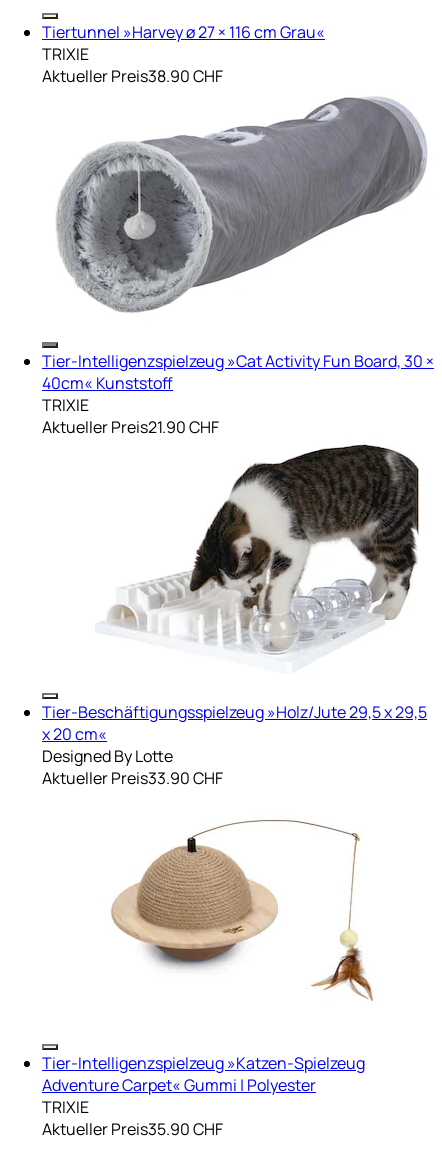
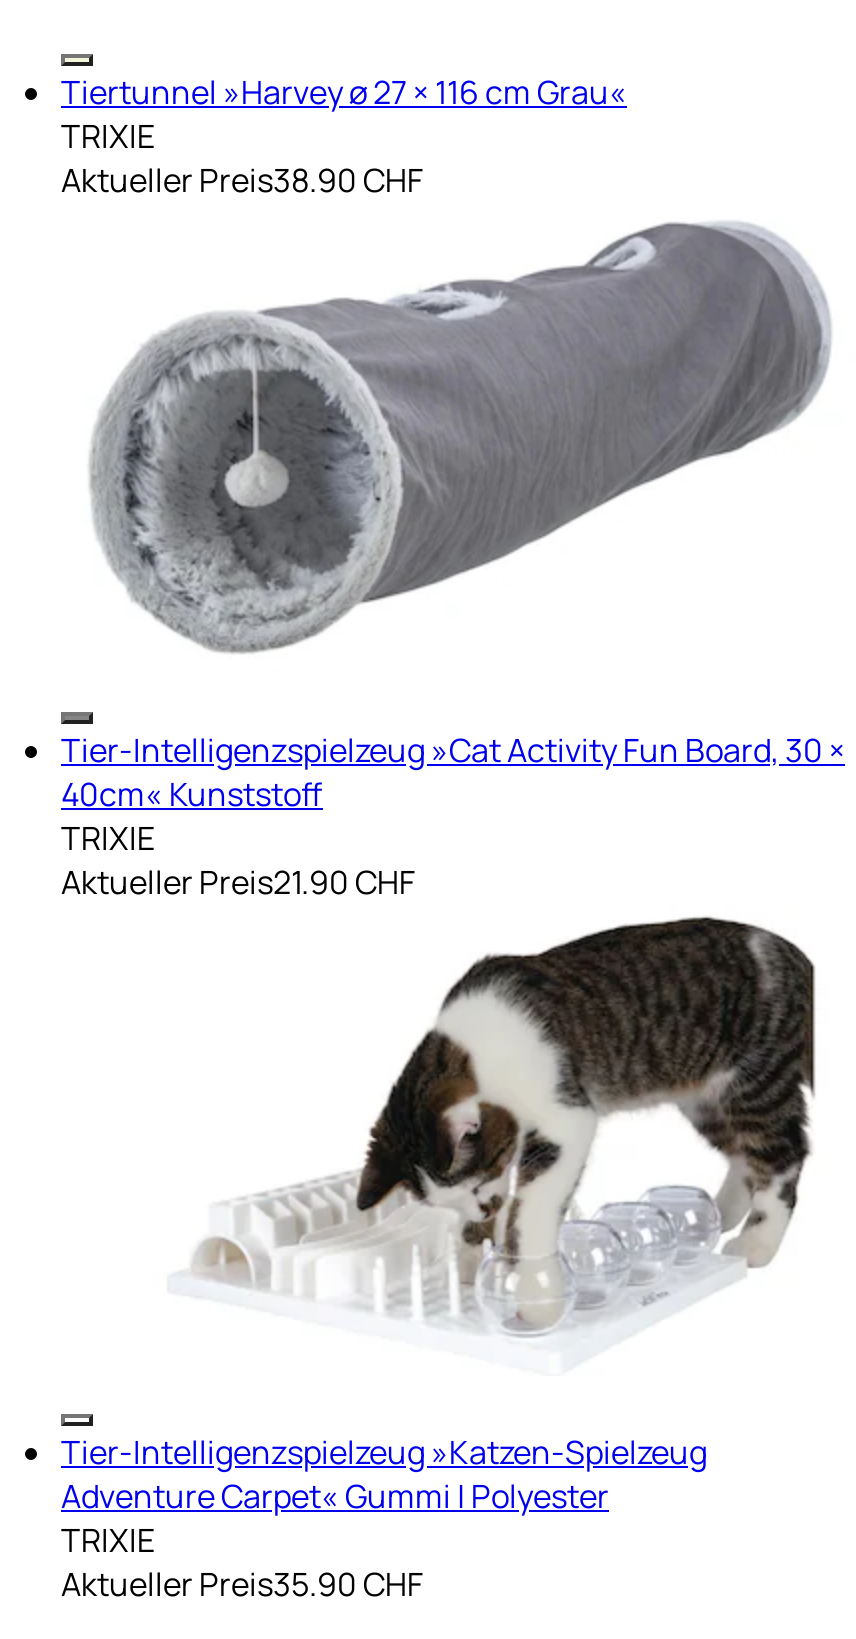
[42,701,427,789] Tier-Beschäftigungsspielzeug »Holz/Jute 29,5 x 29,5 | x 20 cm« | Designed By Lotte | Aktueller Preis33.90 CHF -> none
[111,819,374,1001] [image] -> none

